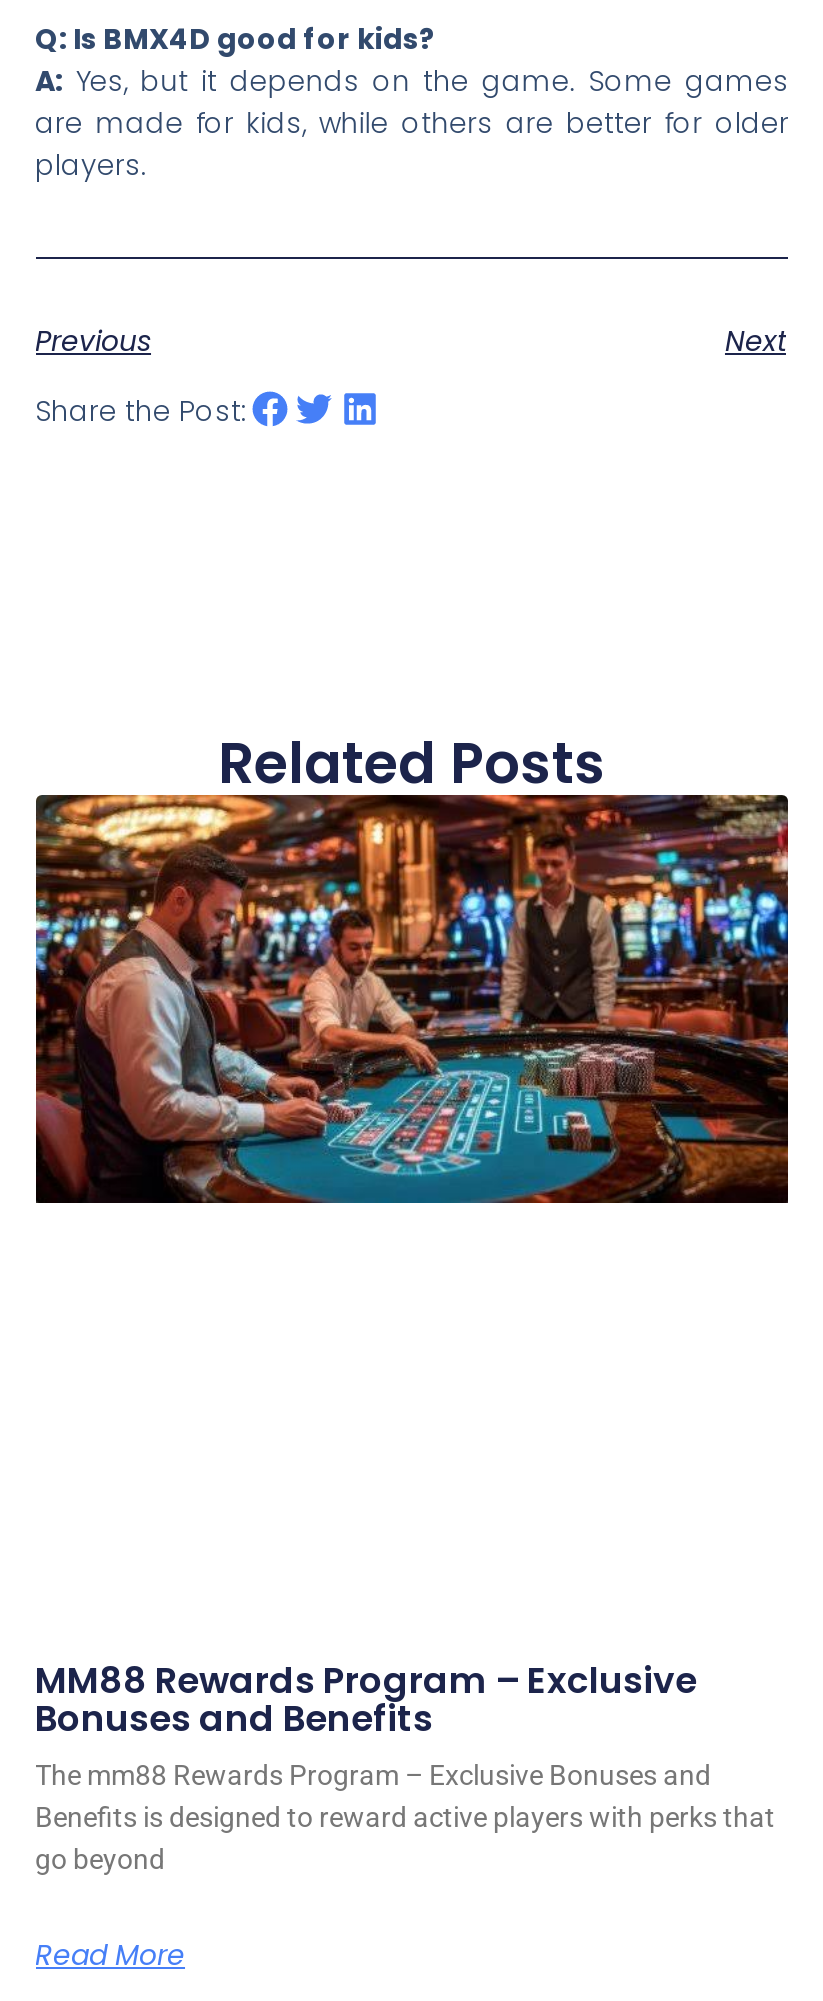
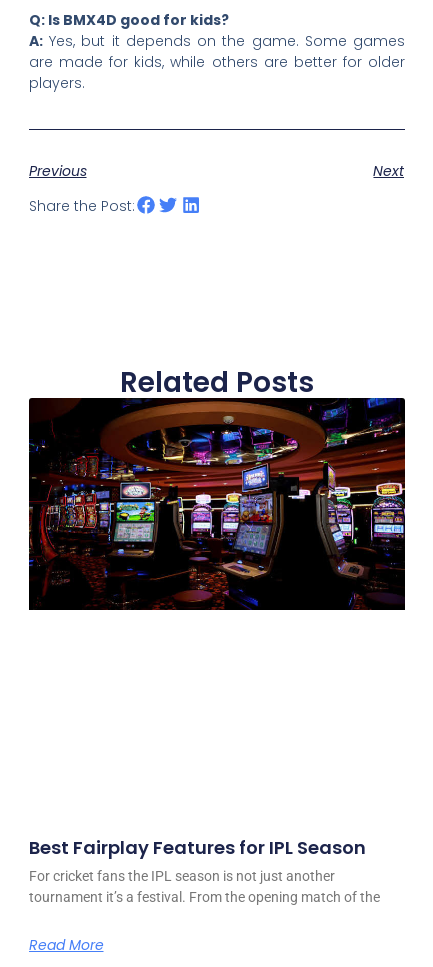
[34,793,790,1219] [image] -> [28,397,406,611] [image]
[35,1654,775,1874] MM88 Rewards Program – Exclusive | Bonuses and Benefits | The mm88 Rewards Program – Exclusive Bonuses and | Benefits is designed to reward active players with perks that | go beyond -> [28,835,379,905] Best Fairplay Features for IPL Season | For cricket fans the IPL season is not just another | tournament it’s a festival. From the opening match of the

